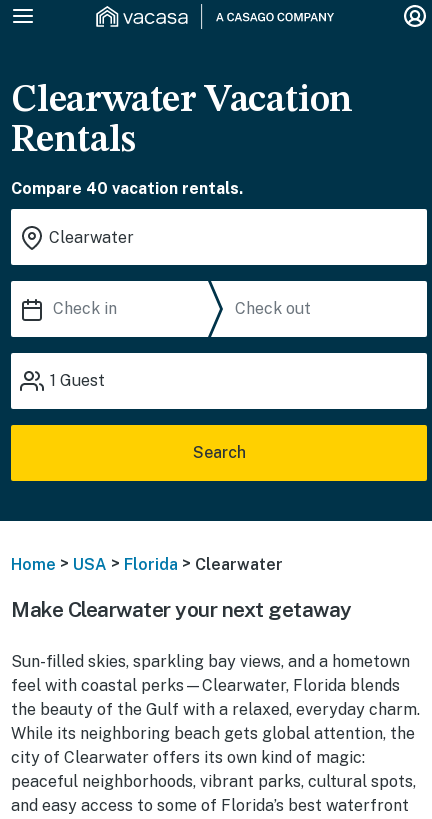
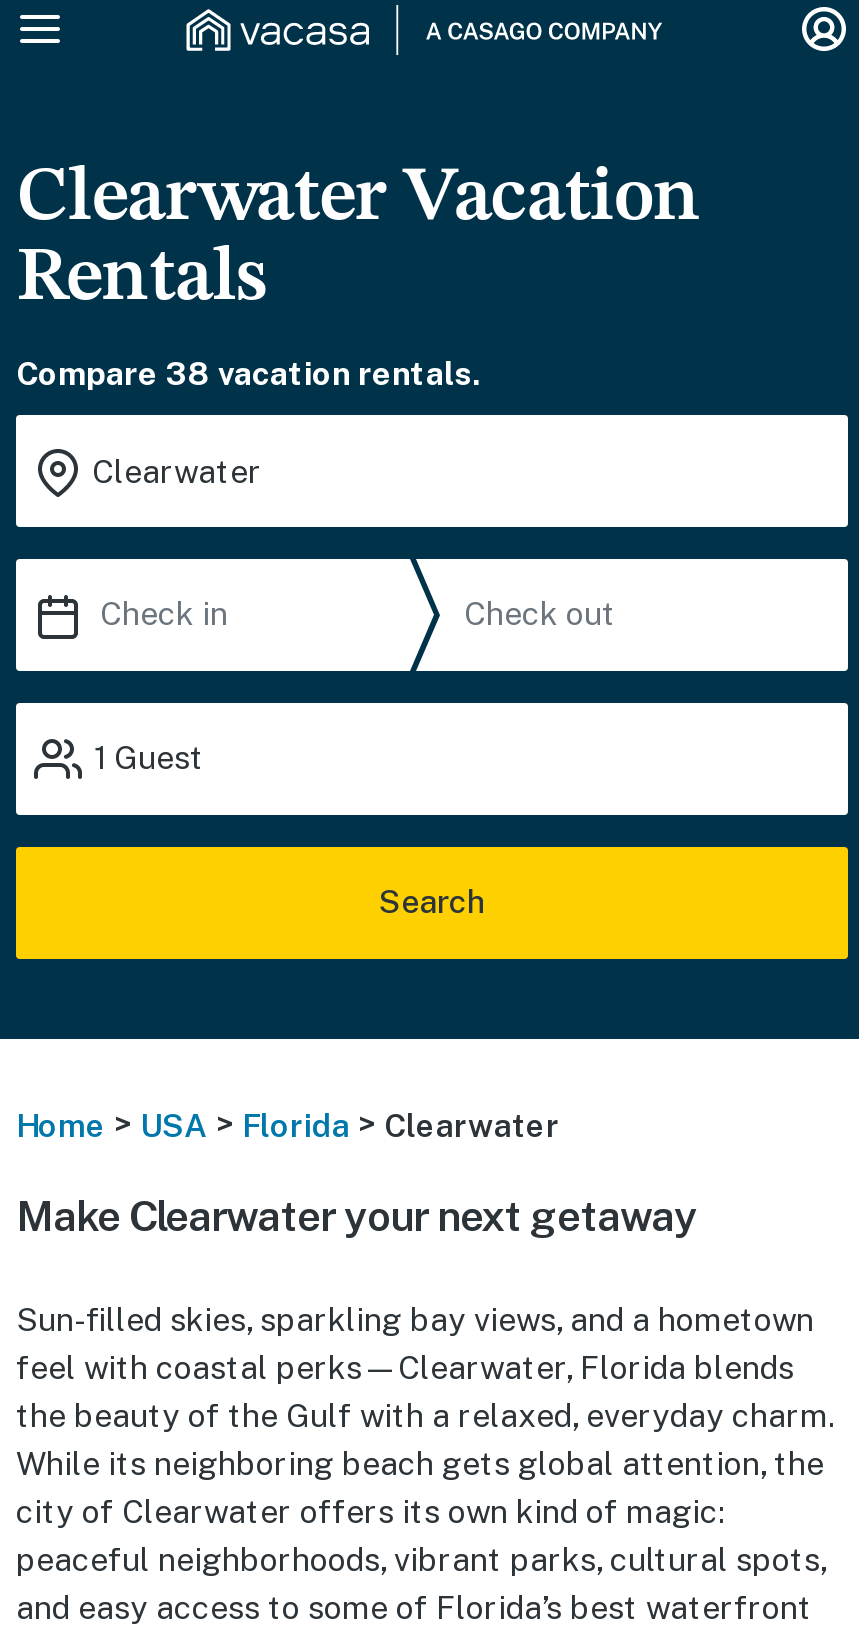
[11,179,243,198] Compare 40 vacation rentals. -> [16,355,480,393] Compare 38 vacation rentals.

